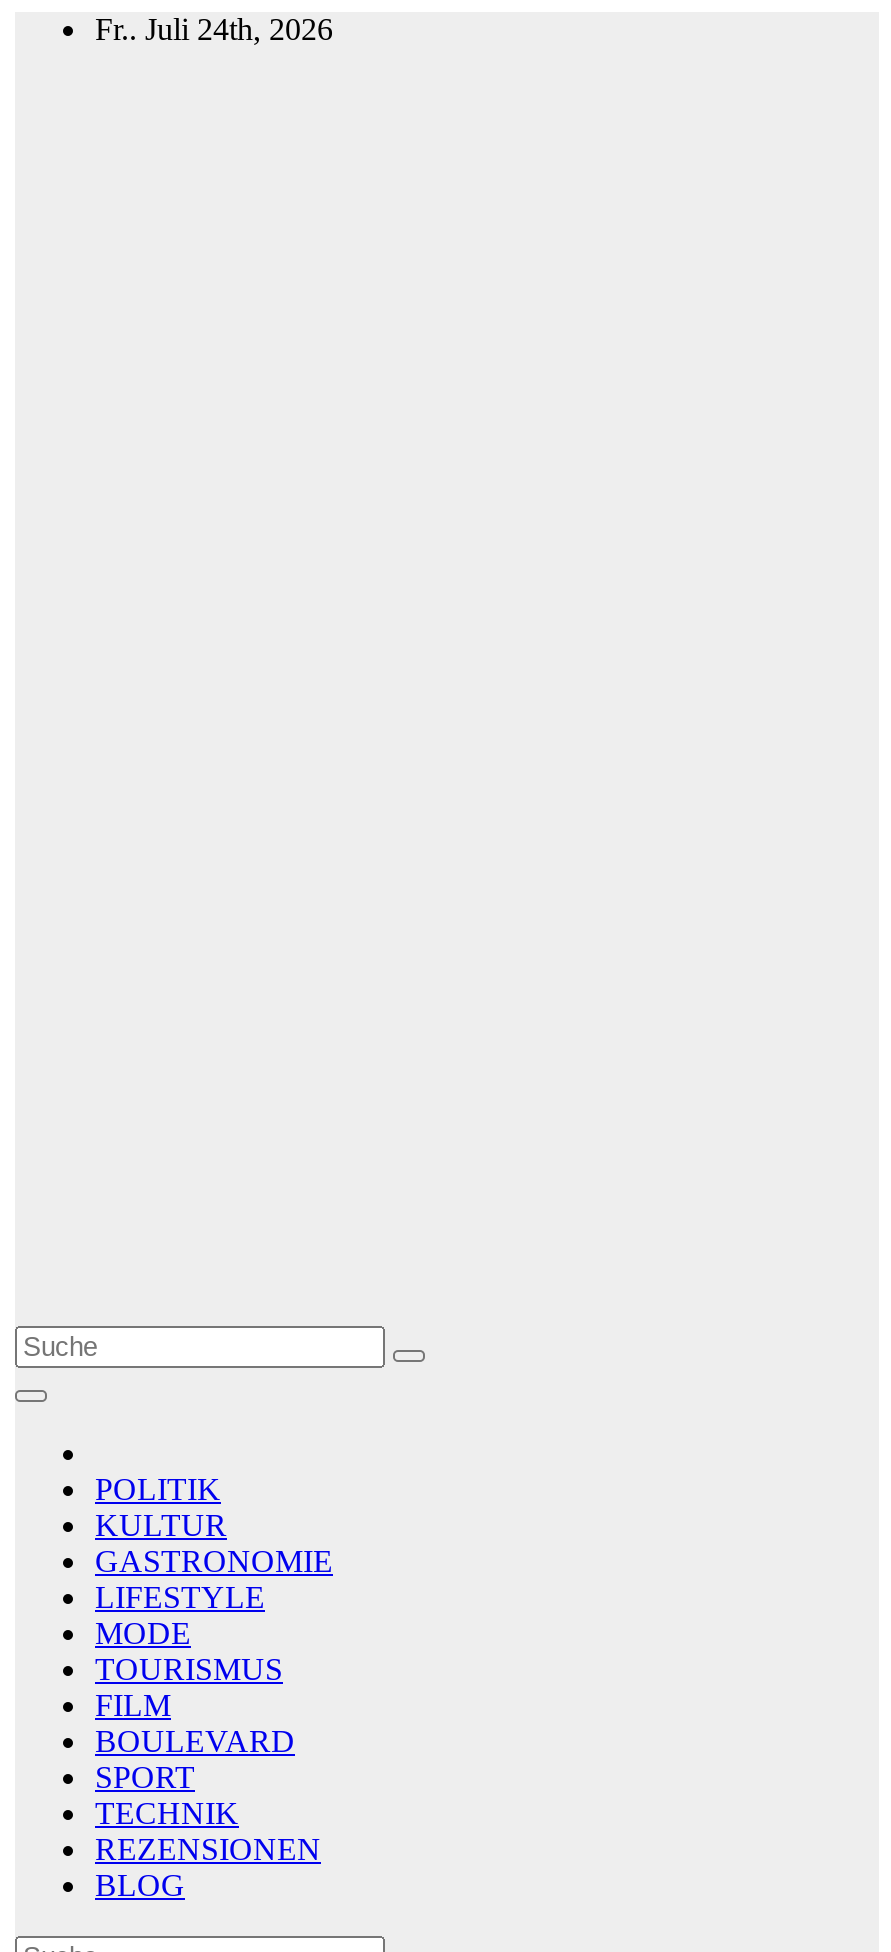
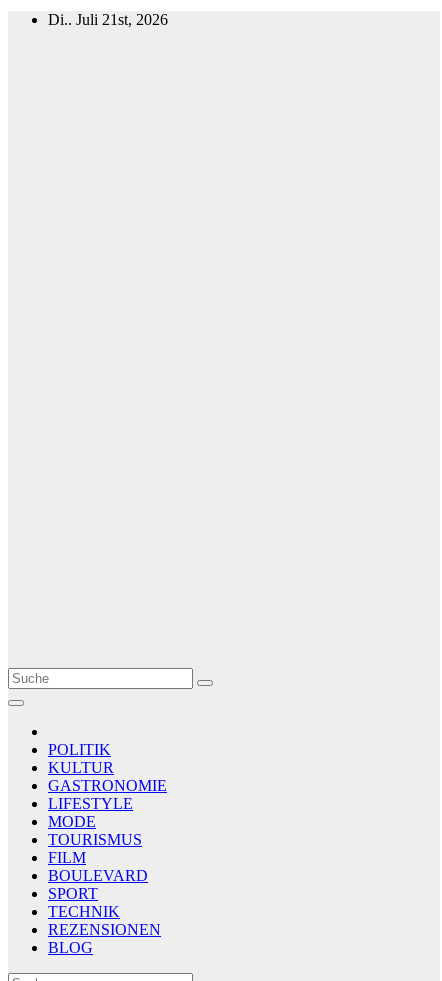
[95,12,333,46] Fr.. Juli 24th, 2026 -> [48,11,168,28] Di.. Juli 21st, 2026

